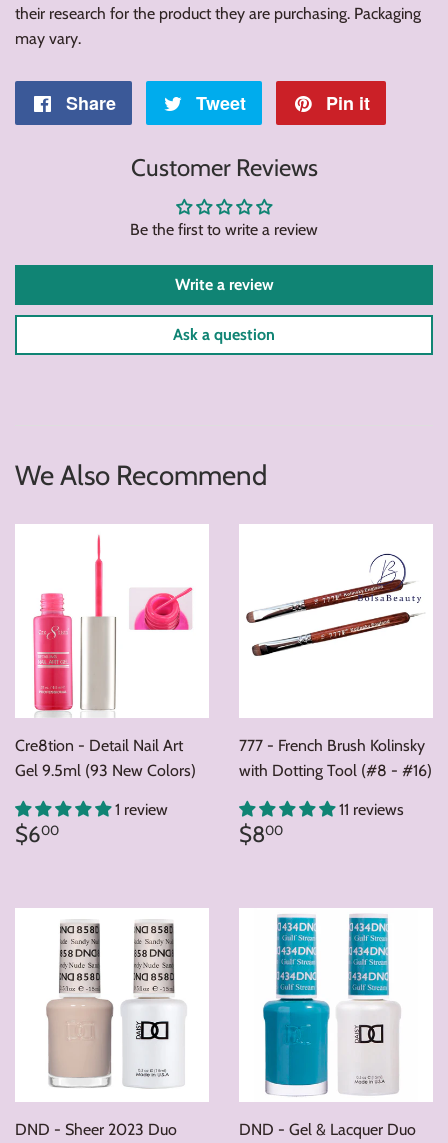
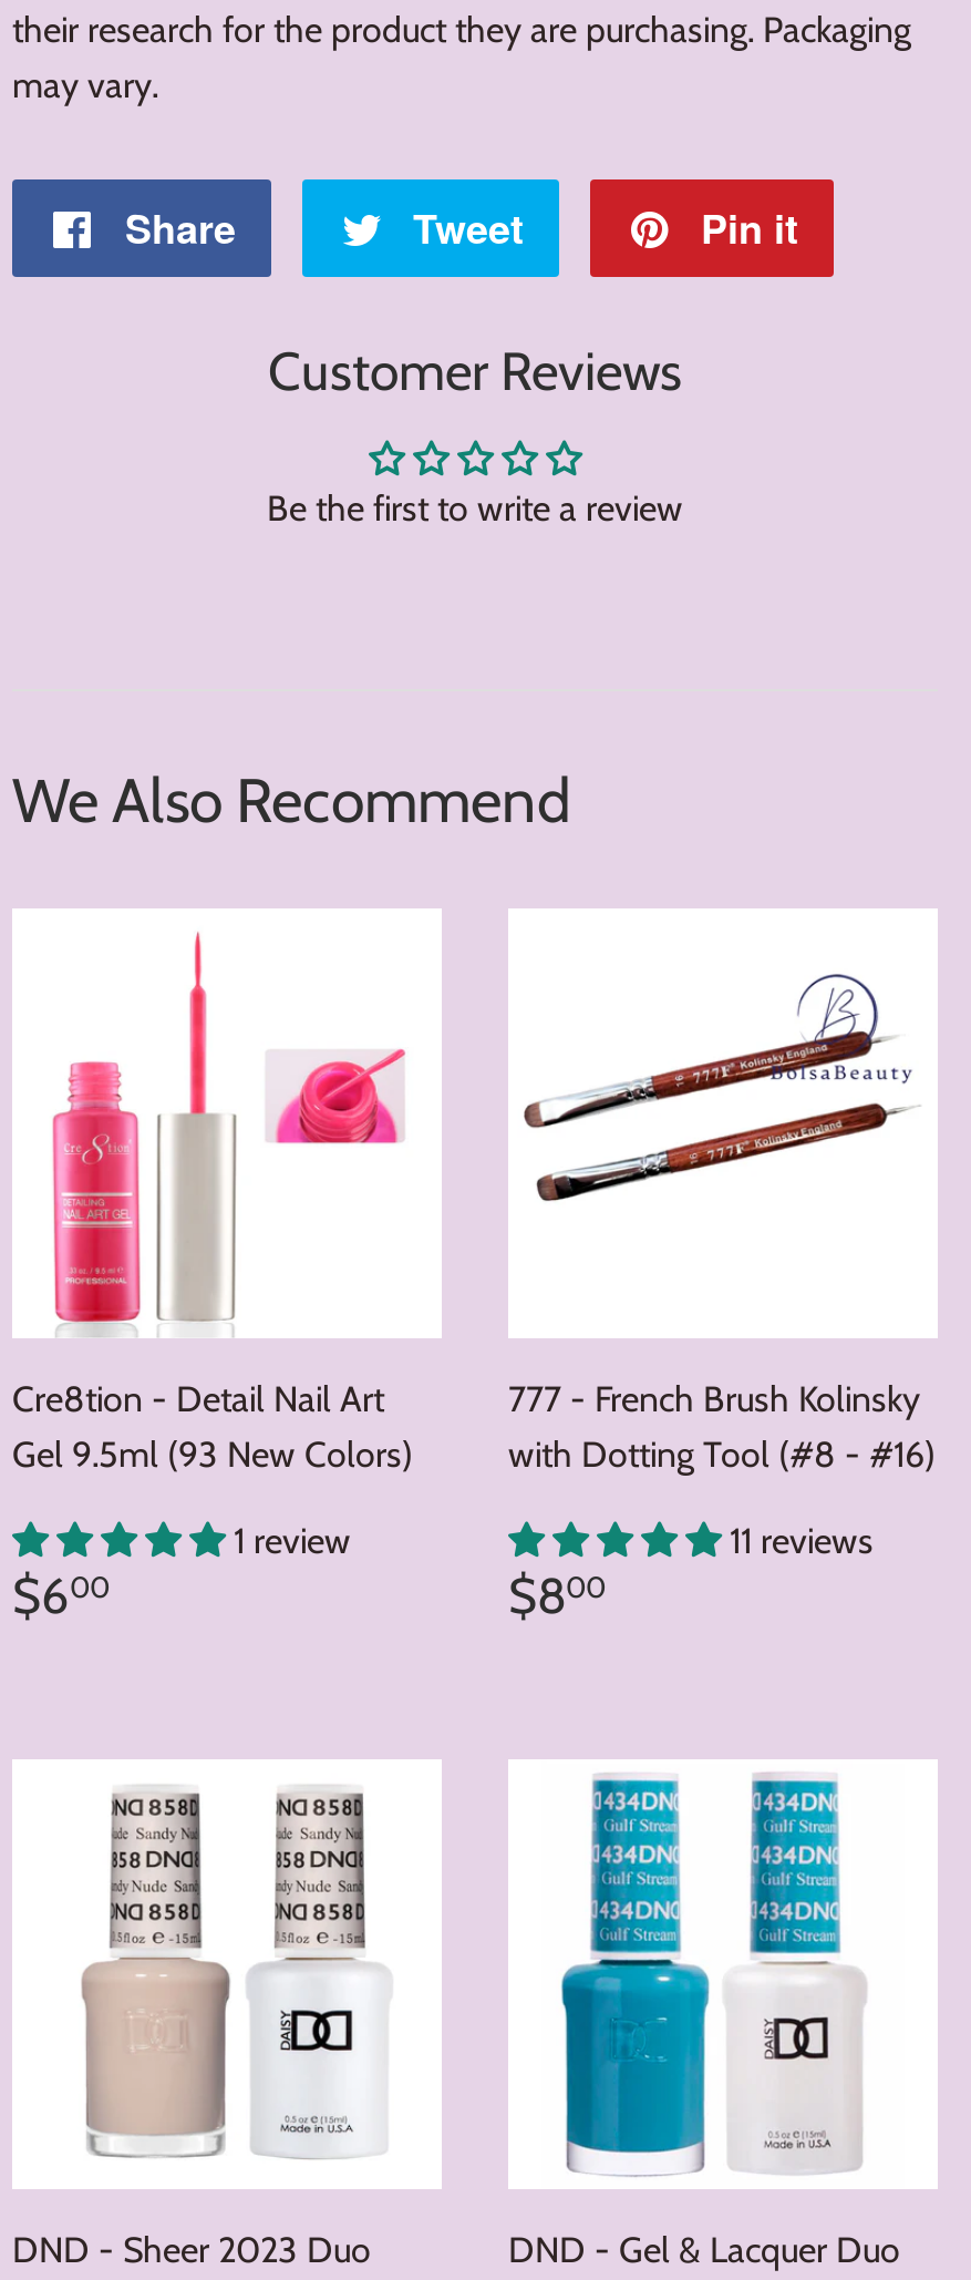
[173,275,275,344] Write a review | Ask a question -> none

